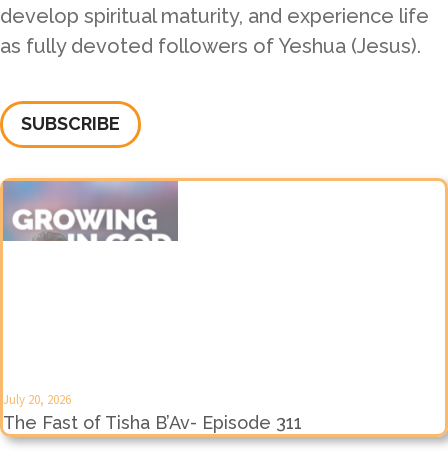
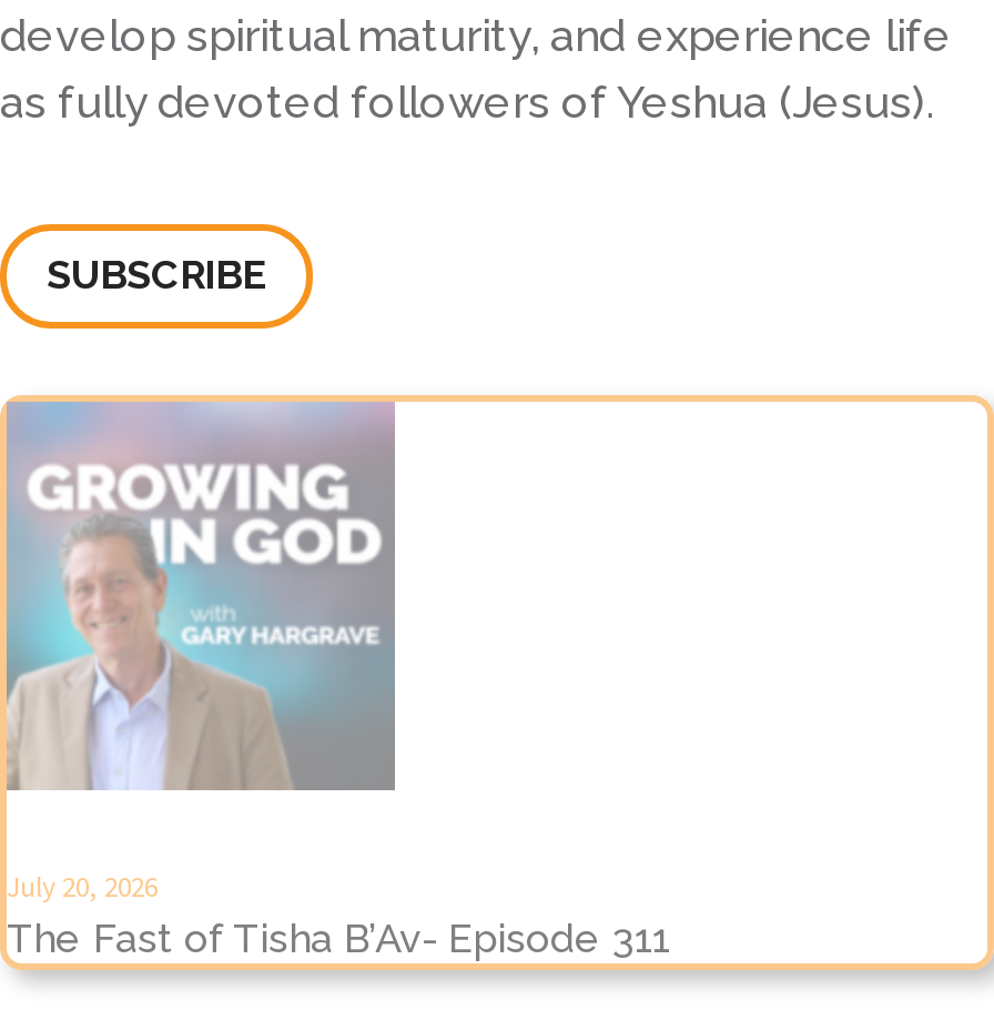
[3,179,445,439] [image] -> [7,395,987,972] [image]

